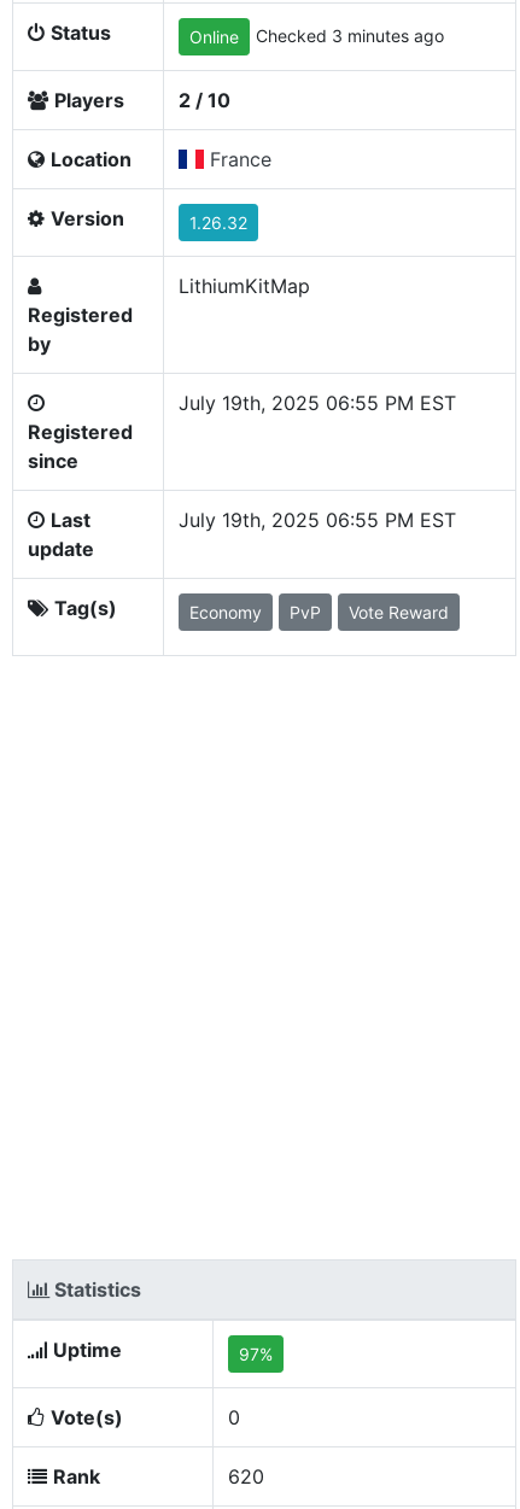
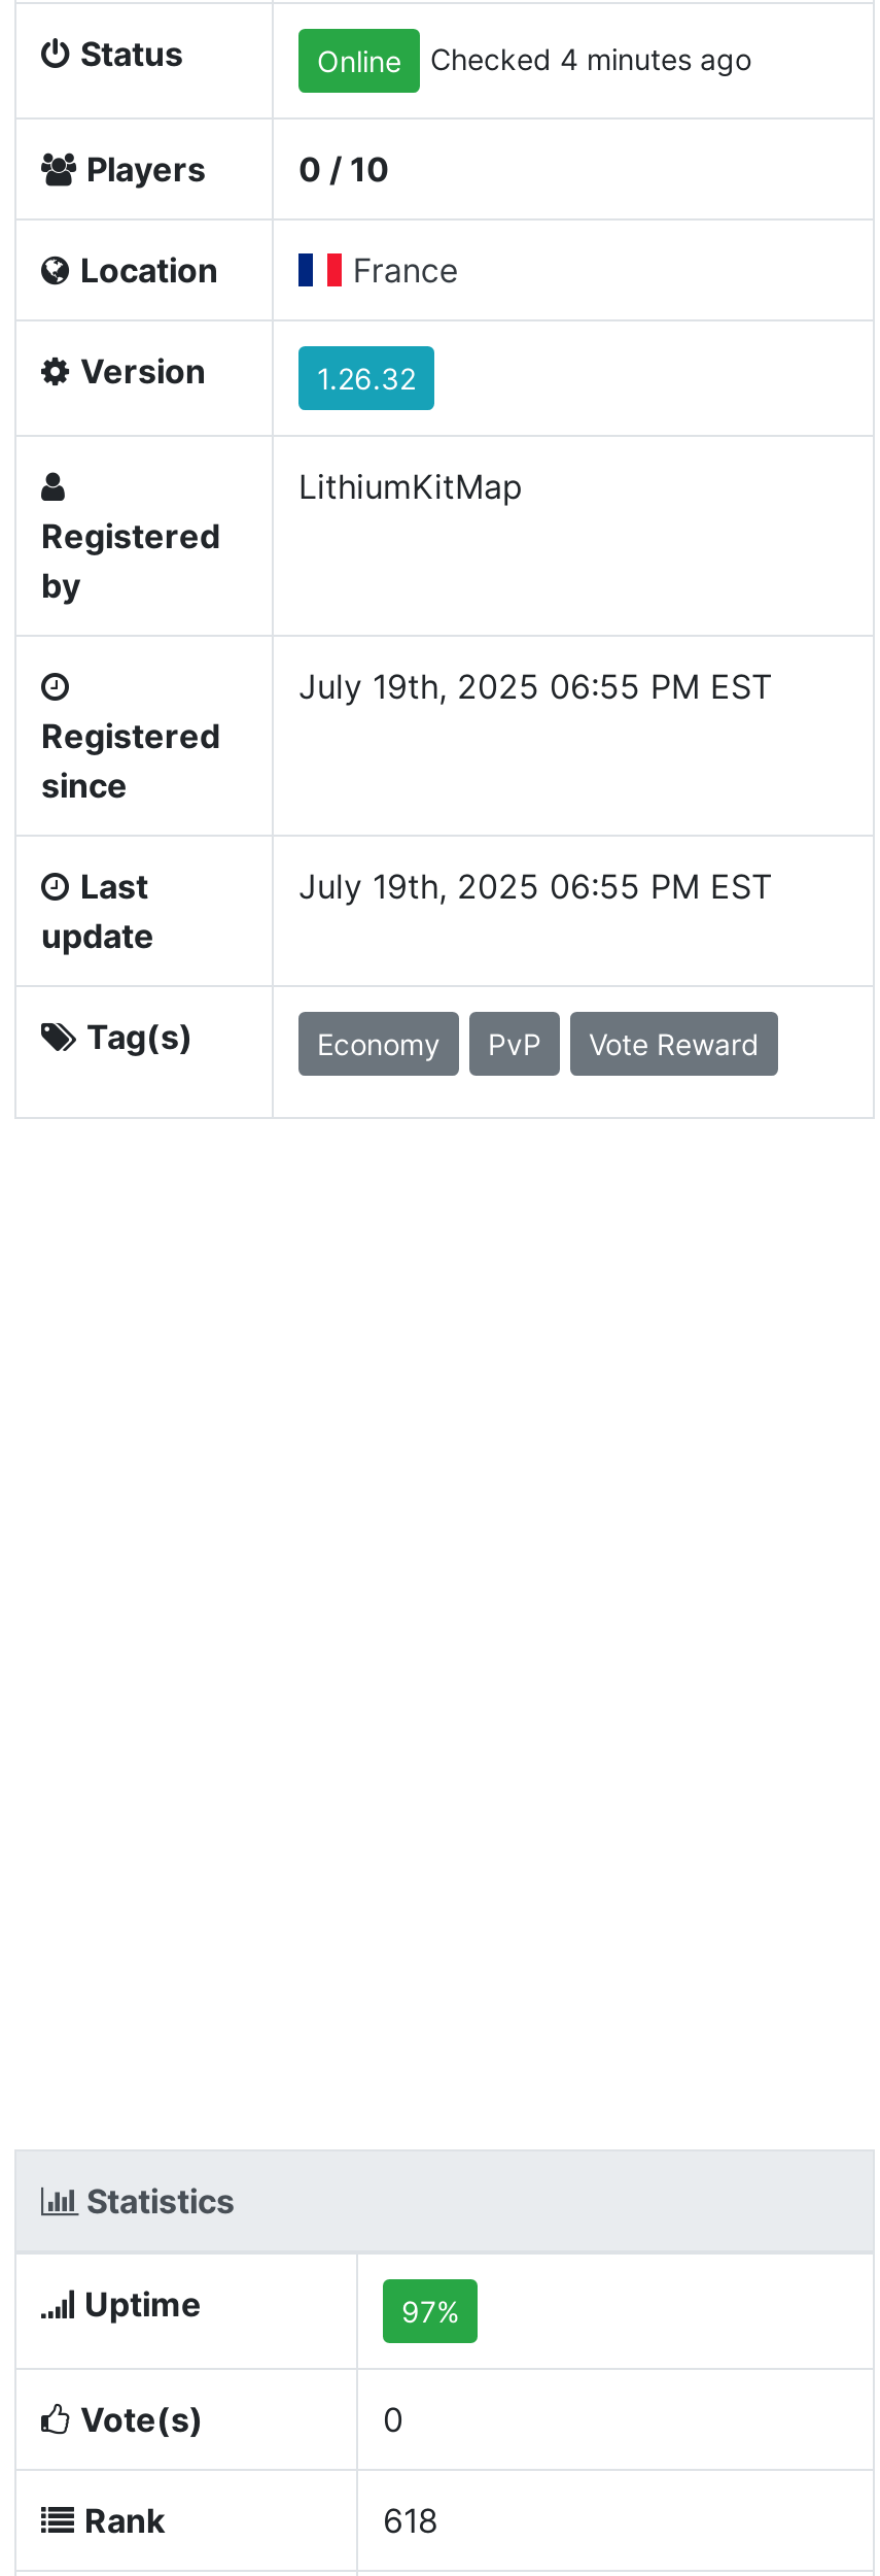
[256,25,444,46] Checked 3 minutes ago -> [430,41,751,76] Checked 4 minutes ago
[179,88,230,112] 2 / 10 -> [298,148,389,190] 0 / 10
[228,1464,264,1488] 620 -> [383,2500,438,2541] 618

